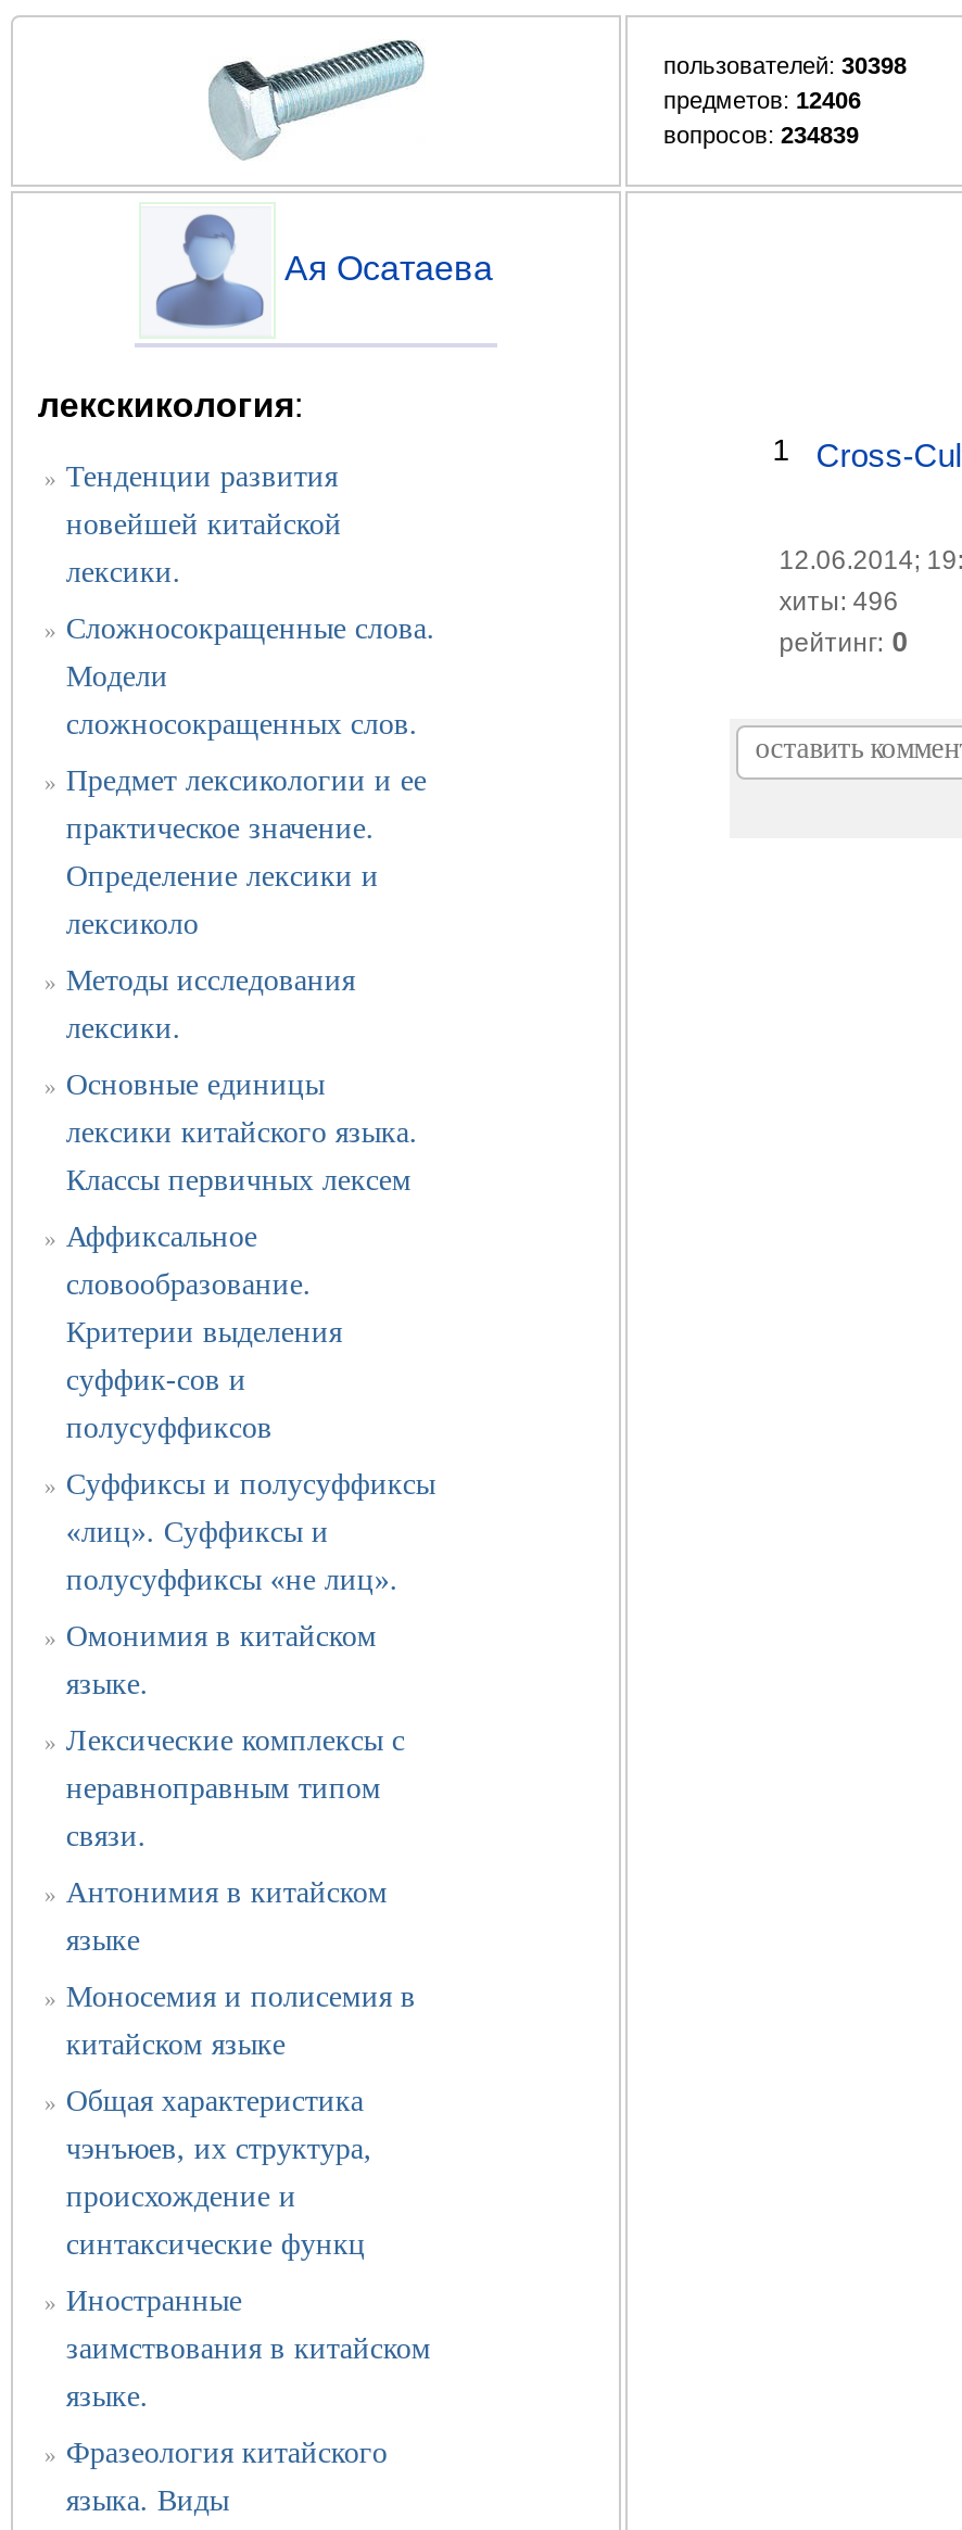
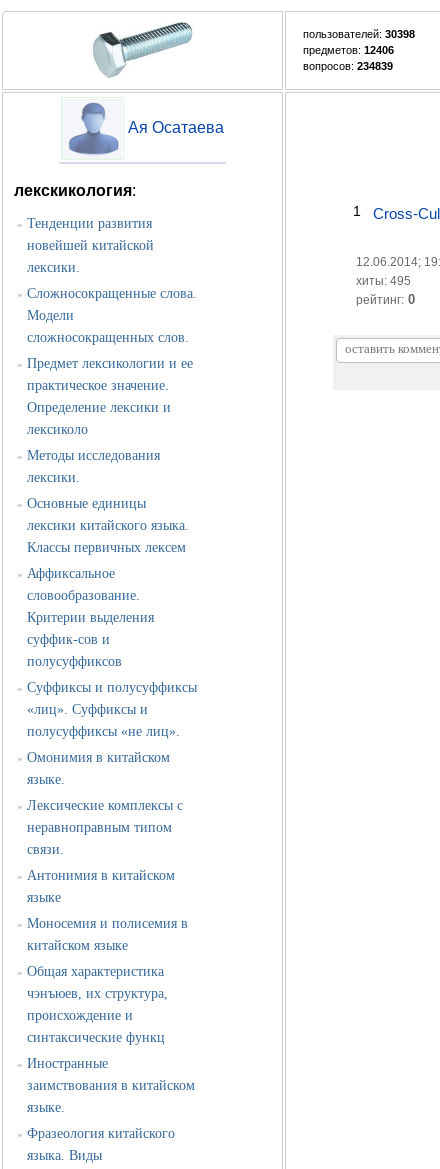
[779,587,899,617] хиты: 496 -> [356,274,411,288] хиты: 495

